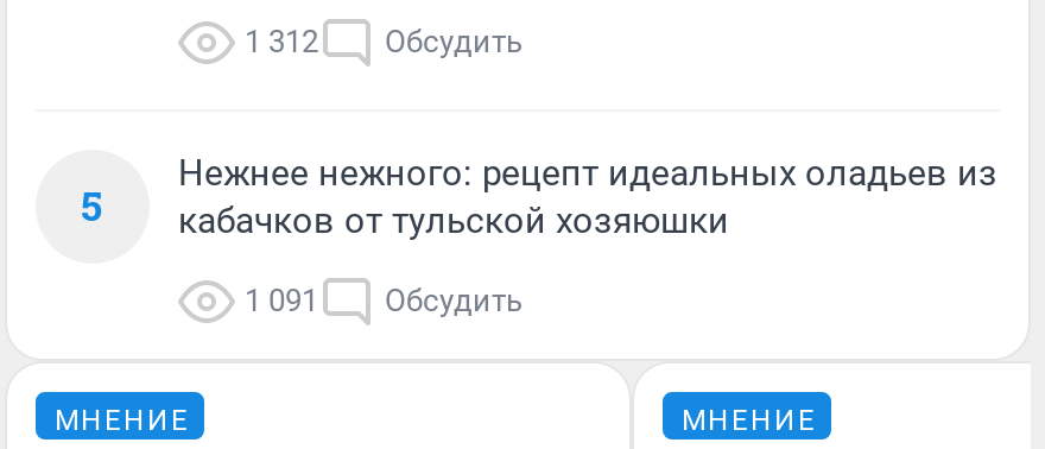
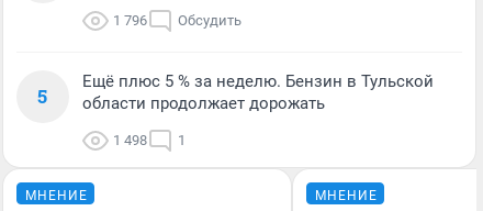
[245,24,522,60] 1 312 Обсудить -> [113,12,241,29] 1 796 Обсудить
[178,153,997,243] Нежнее нежного: рецепт идеальных оладьев из | кабачков от тульской хозяюшки -> [82,72,434,114] Ещё плюс 5 % за неделю. Бензин в Тульской | области продолжает дорожать
[245,283,522,319] 1 091 | Обсудить -> [113,132,186,149] 1 498 | 1

